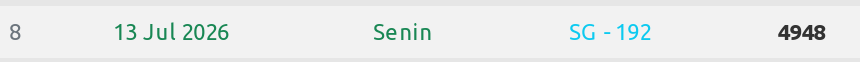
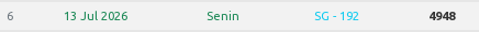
[9,20,21,44] 8 -> [6,10,13,23] 6

